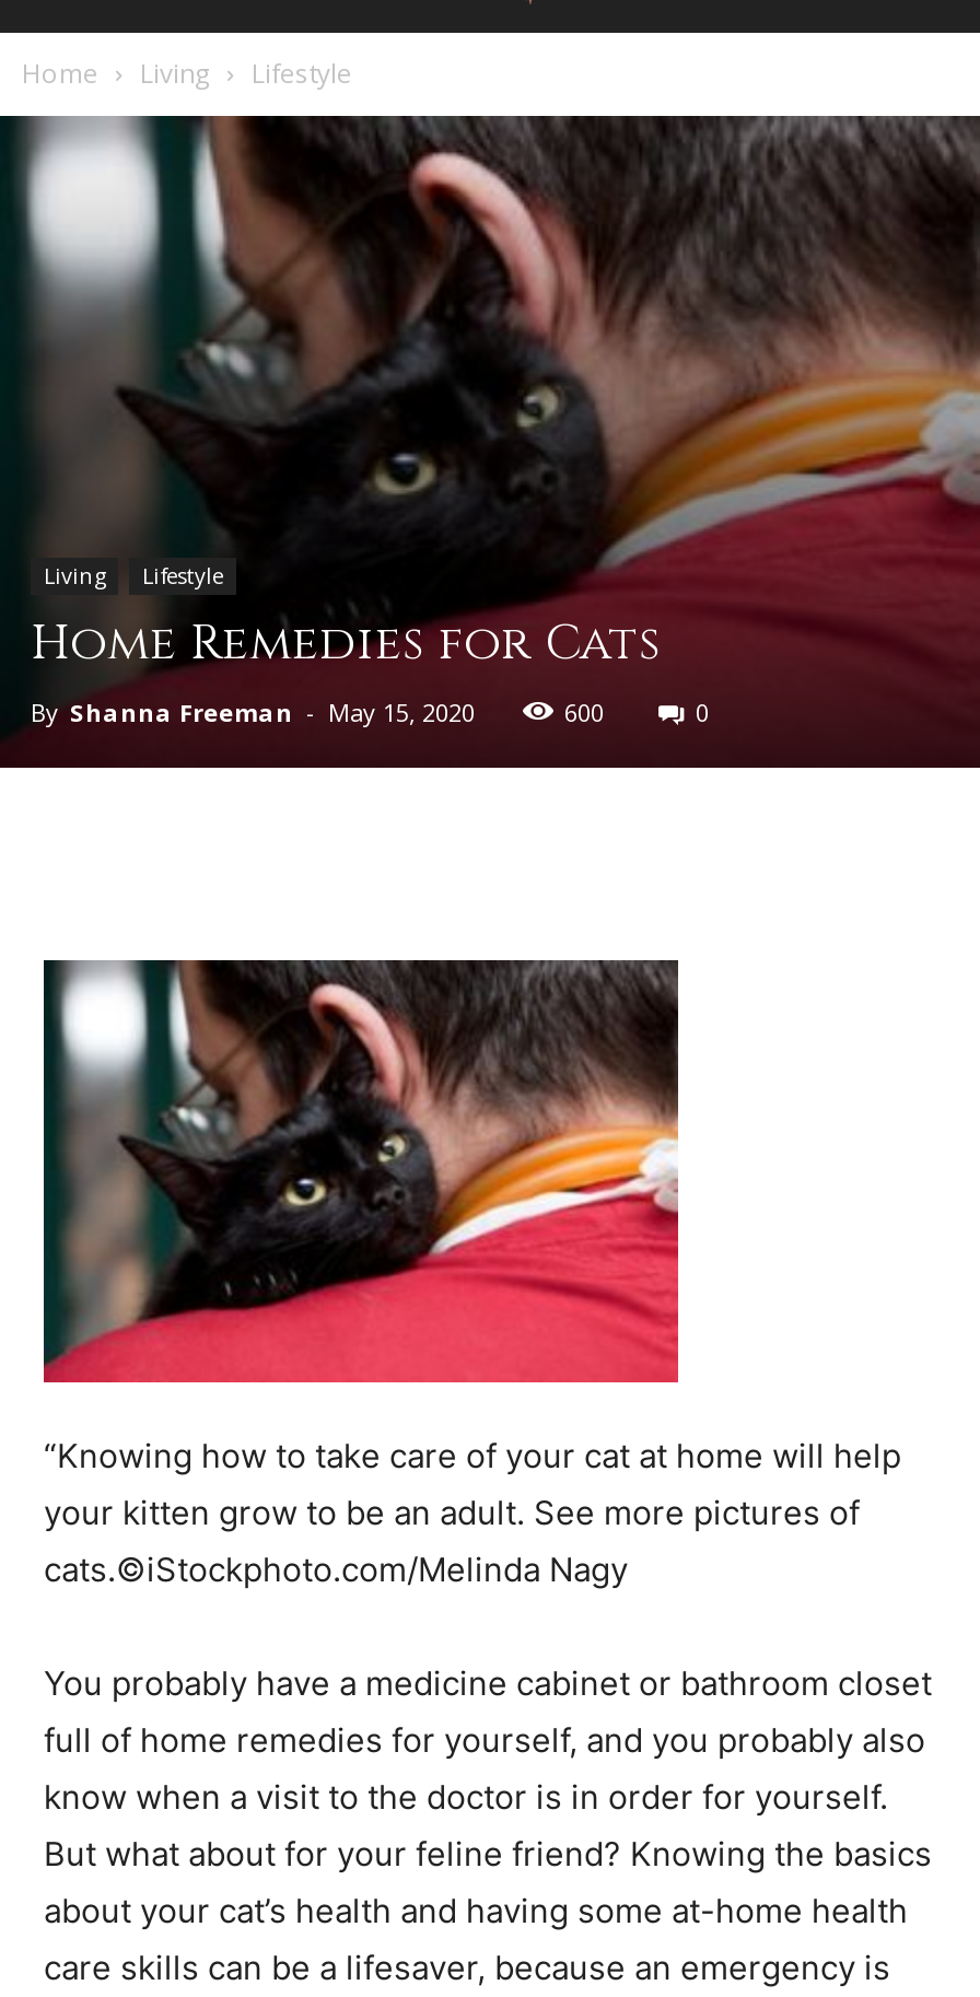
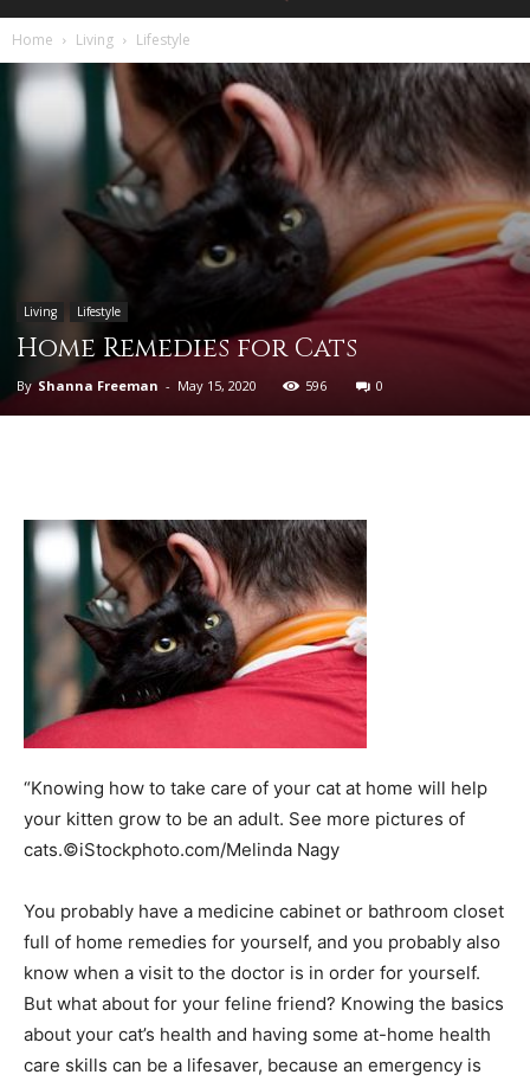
[564,696,604,729] 600 -> [305,377,327,394] 596

